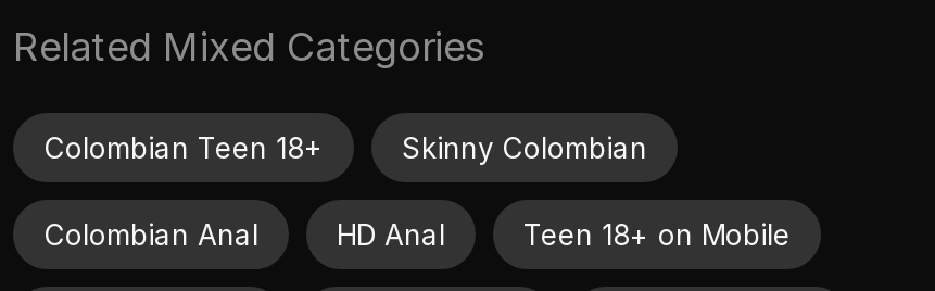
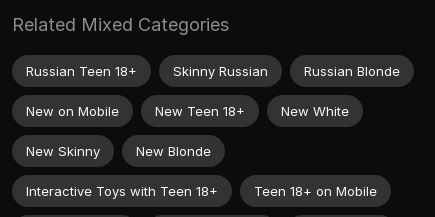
[43,130,647,251] Colombian Teen 18+ | Skinny Colombian | Colombian Anal | HD Anal -> [26,63,400,199] Russian Teen 18+ | Skinny Russian | Russian Blonde | New on Mobile | New Teen 18+ | New White | New Skinny | New Blonde | Interactive Toys with Teen 18+

